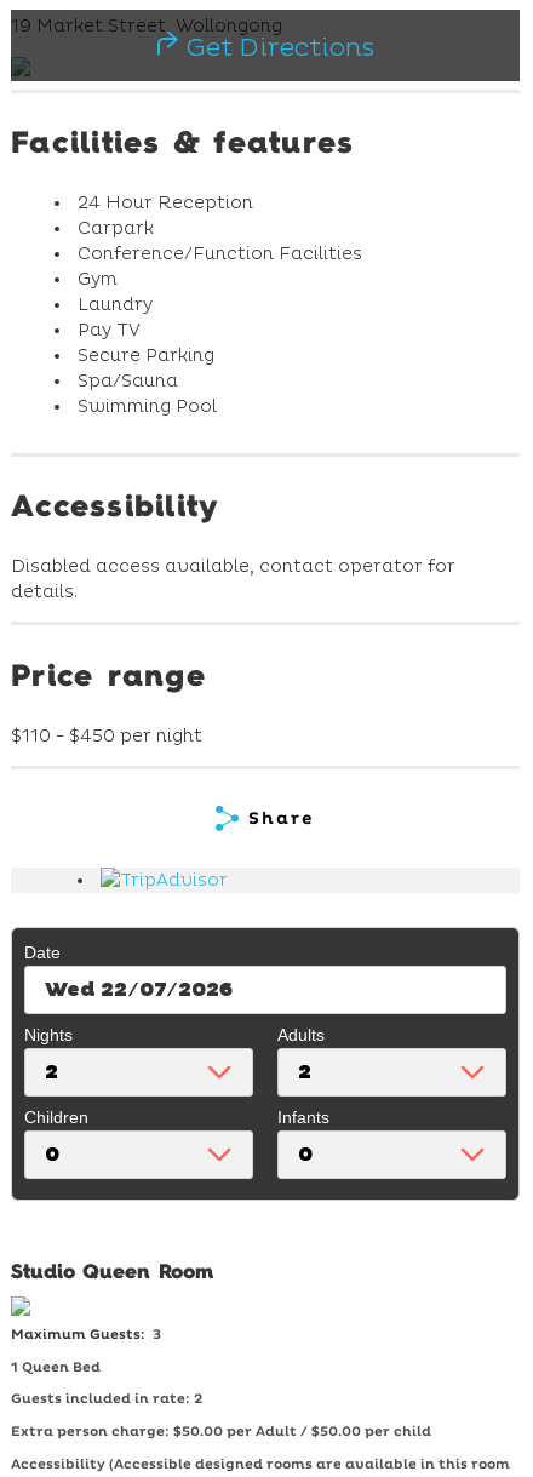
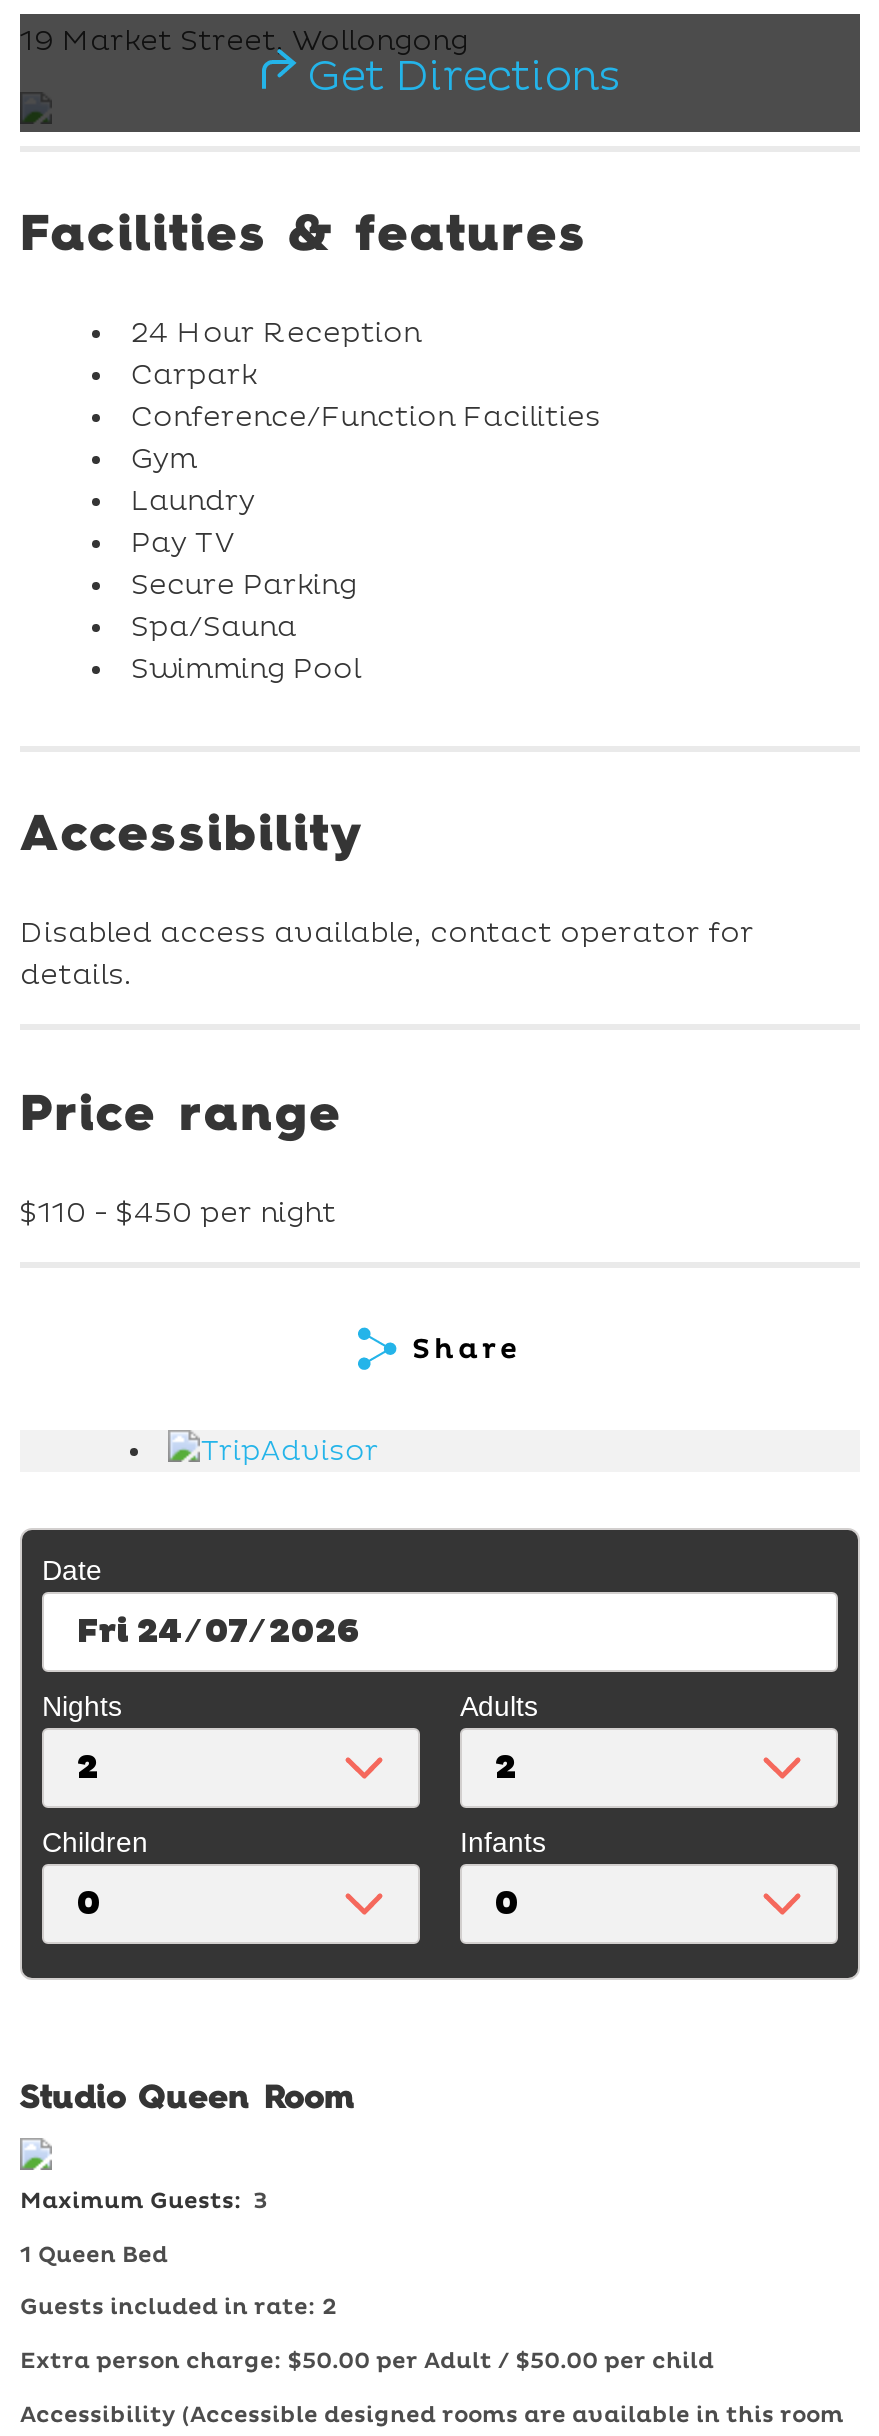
[45,977,233,1003] Wed 22/07/2026 -> [76,1611,358,1653] Fri 24/07/2026

